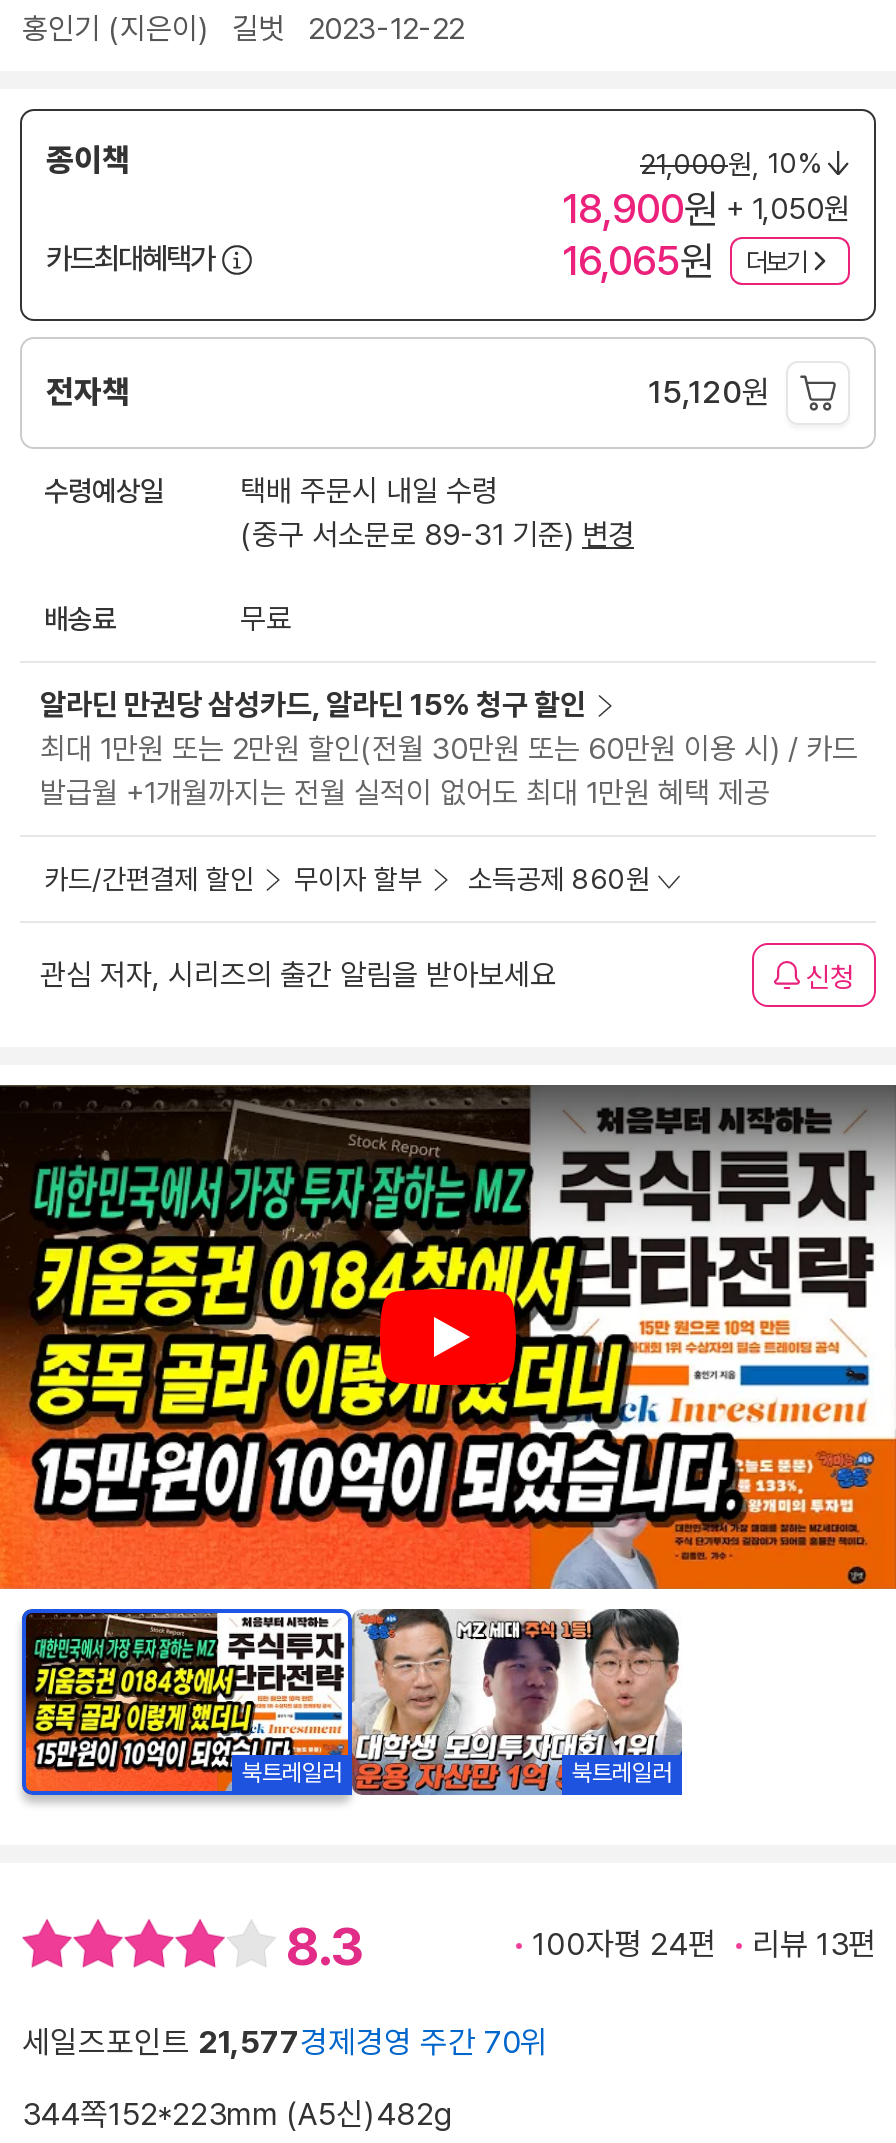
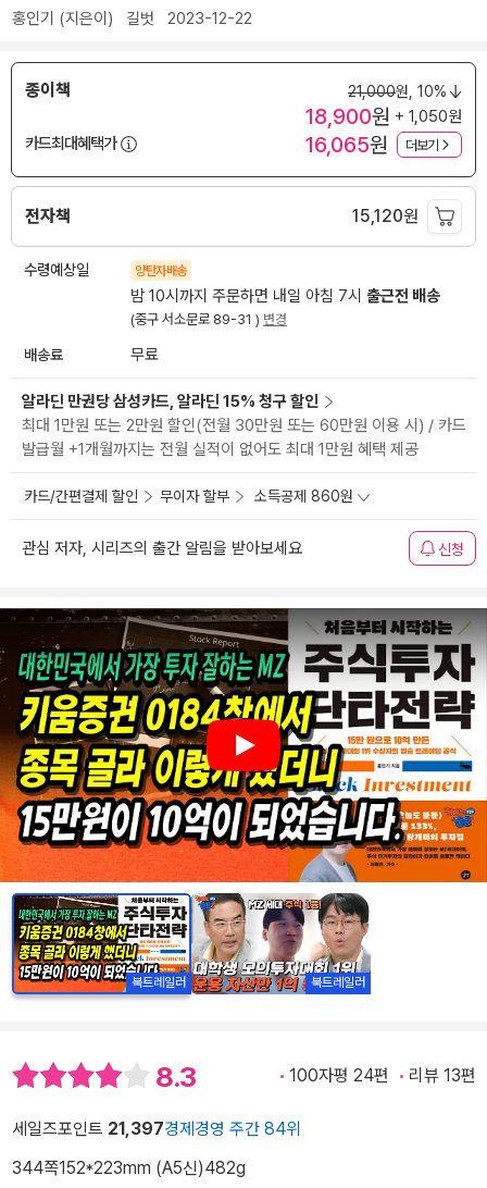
[240,474,634,554] 택배 주문시 내일 수령 | (중구 서소문로 89-31 기준) 변경 -> [130,264,440,328] 양탄자배송 | 밤 10시까지 주문하면 내일 아침 7시 출근전 배송 | (중구 서소문로 89-31 ) 변경
[22,2022,548,2060] 세일즈포인트 21,577경제경영 주간 70위 -> [12,1118,301,1138] 세일즈포인트 21,397경제경영 주간 84위

